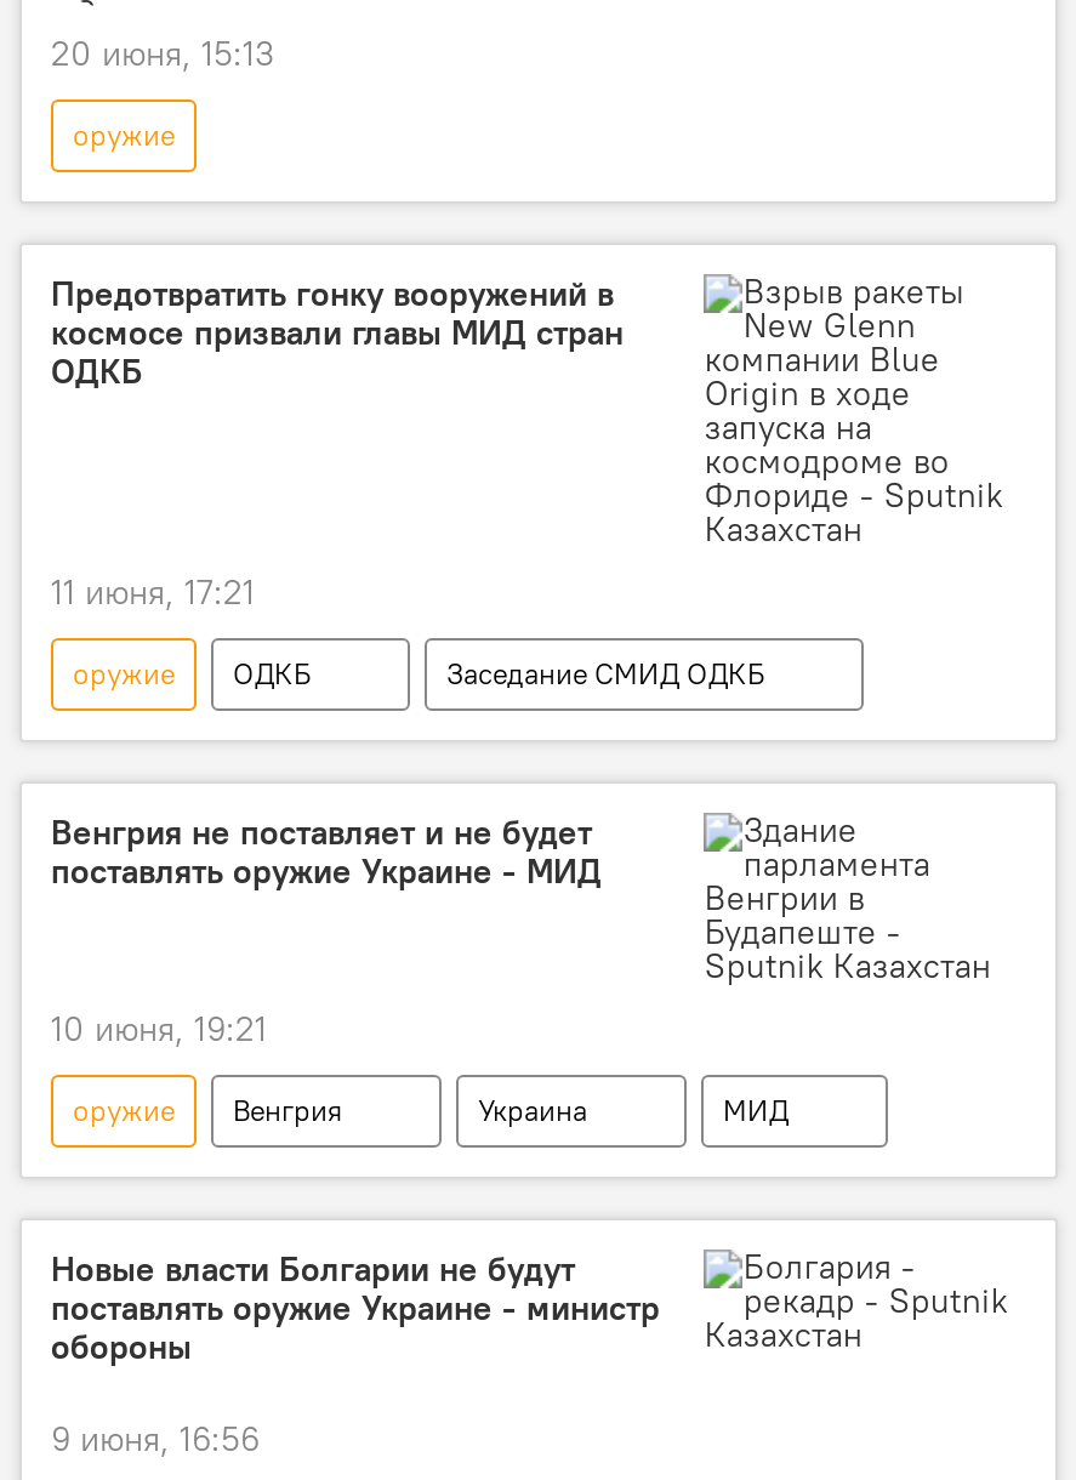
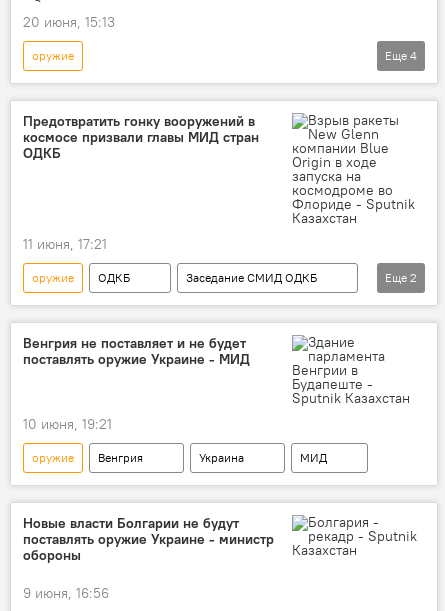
none -> [385,48,417,63] Еще 4
none -> [385,270,417,285] Еще 2

